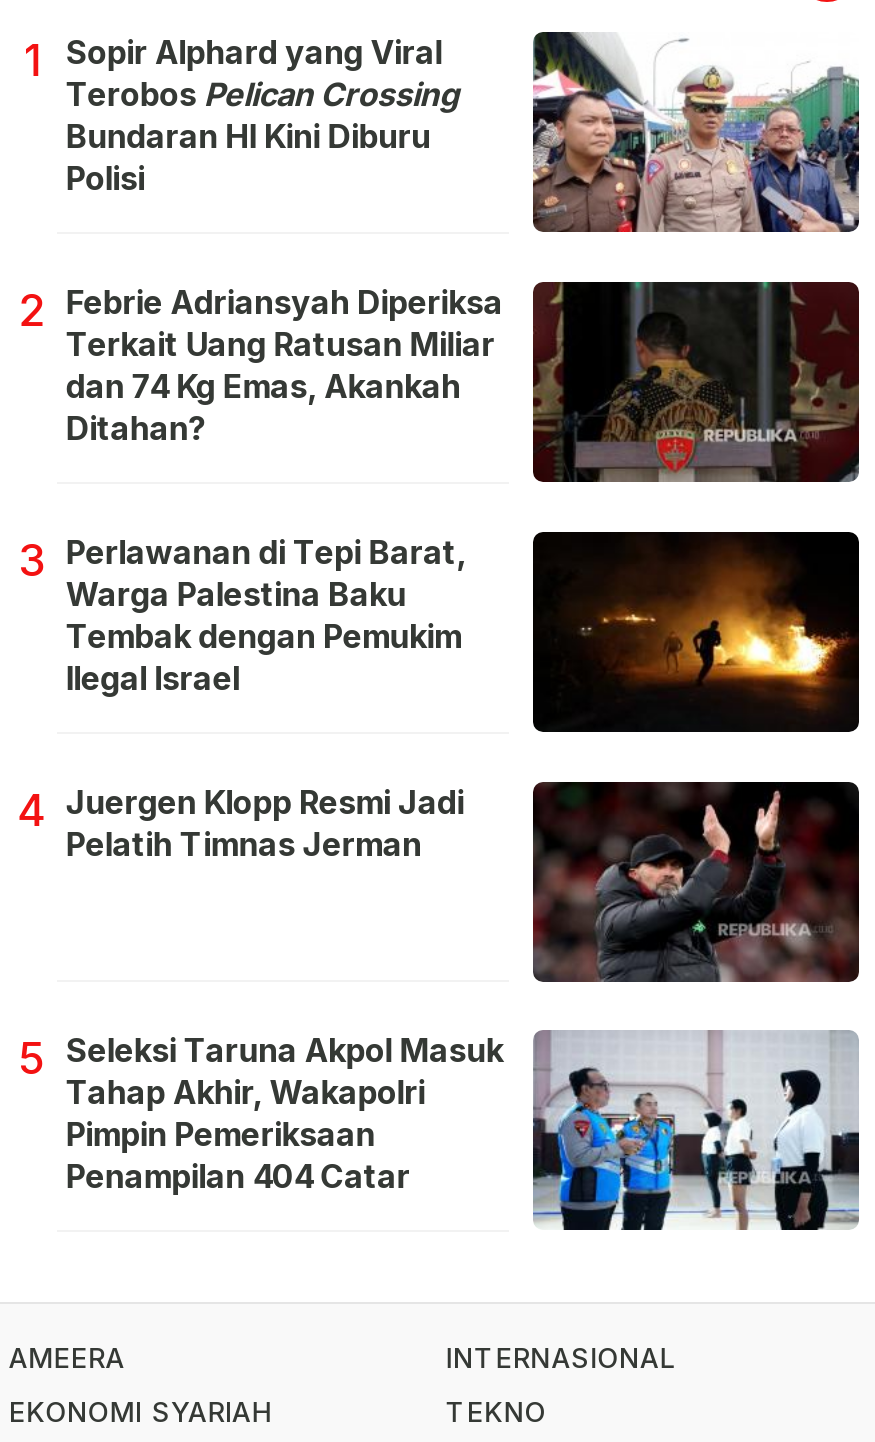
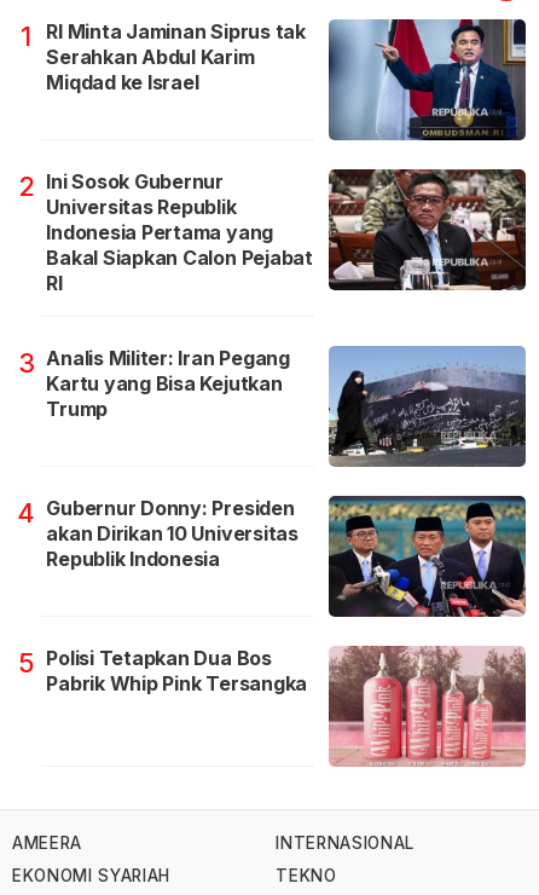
[66,30,859,234] [image] | Sopir Alphard yang Viral | Terobos Pelican Crossing | Bundaran HI Kini Diburu | Polisi -> [46,18,527,142] [image] | RI Minta Jaminan Siprus tak | Serahkan Abdul Karim | Miqdad ke Israel
[18,280,859,484] [image] | 2 Febrie Adriansyah Diperiksa | Terkait Uang Ratusan Miliar | dan 74 Kg Emas, Akankah | Ditahan? -> [18,168,526,296] [image] | 2 Ini Sosok Gubernur | Universitas Republik | Indonesia Pertama yang | Bakal Siapkan Calon Pejabat | RI
[18,530,861,736] [image] | 3 Perlawanan di Tepi Barat, | Warga Palestina Baku | Tembak dengan Pemukim | Ilegal Israel -> [18,343,527,468] [image] | 3 Analis Militer: Iran Pegang | Kartu yang Bisa Kejutkan | Trump
[17,782,861,984] [image] | 4 Juergen Klopp Resmi Jadi | Pelatih Timnas Jerman -> [17,496,527,618] [image] | 4 Gubernur Donny: Presiden | akan Dirikan 10 Universitas | Republik Indonesia
[18,1030,859,1232] [image] | 5 Seleksi Taruna Akpol Masuk | Tahap Akhir, Wakapolri | Pimpin Pemeriksaan | Penampilan 404 Catar -> [18,646,526,768] [image] | 5 Polisi Tetapkan Dua Bos | Pabrik Whip Pink Tersangka

